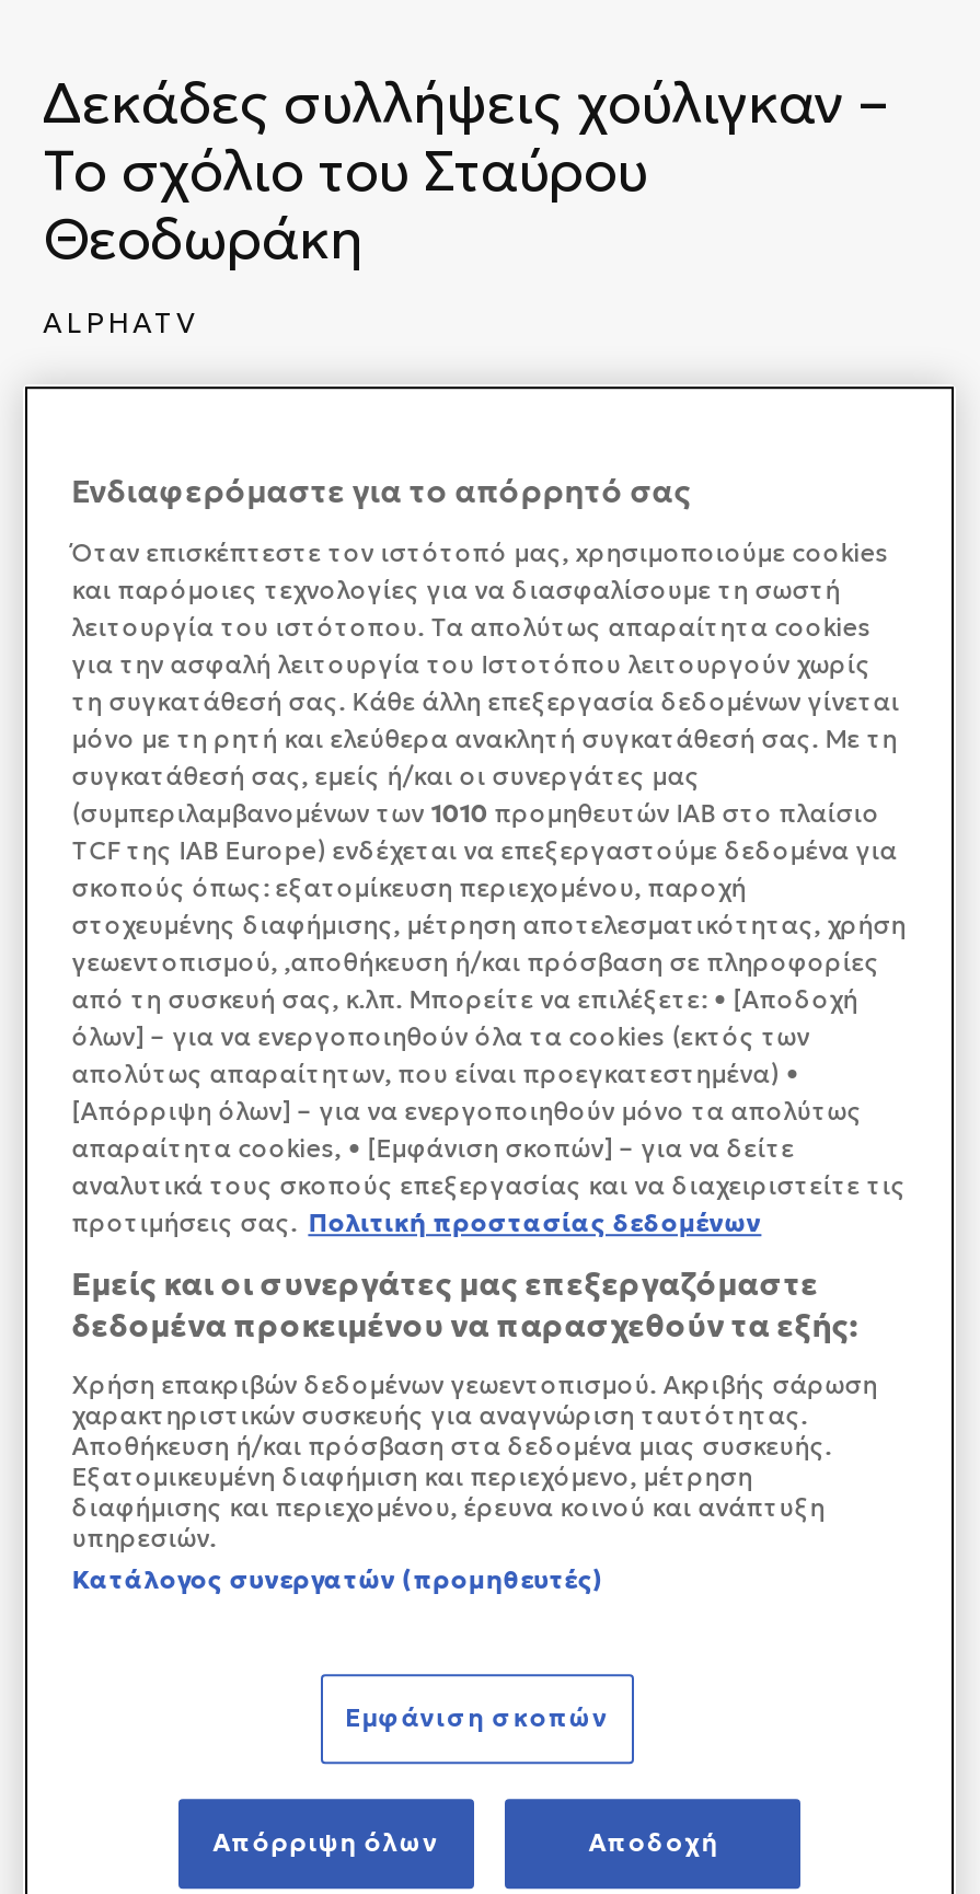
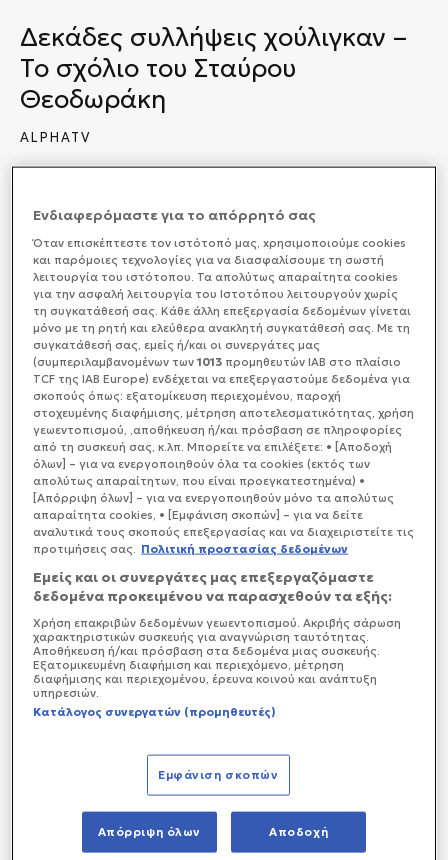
[72,798,880,828] (συμπεριλαμβανομένων των 1010 προμηθευτών IAB στο πλαίσιο -> [33,354,401,368] (συμπεριλαμβανομένων των 1013 προμηθευτών IAB στο πλαίσιο

